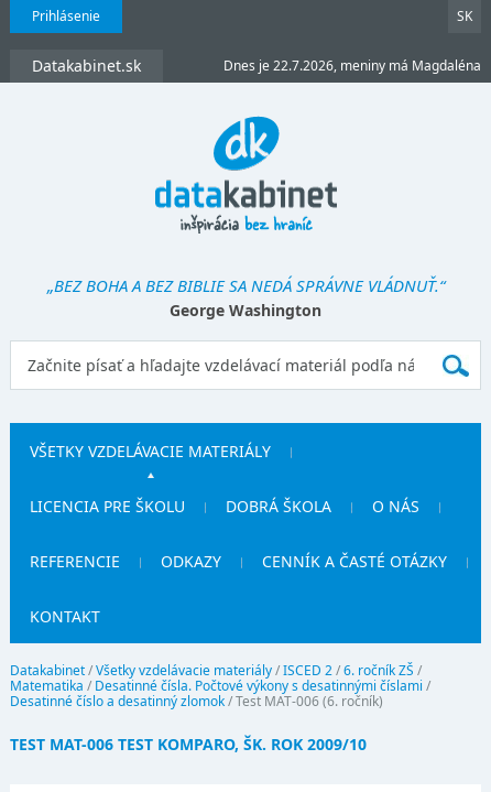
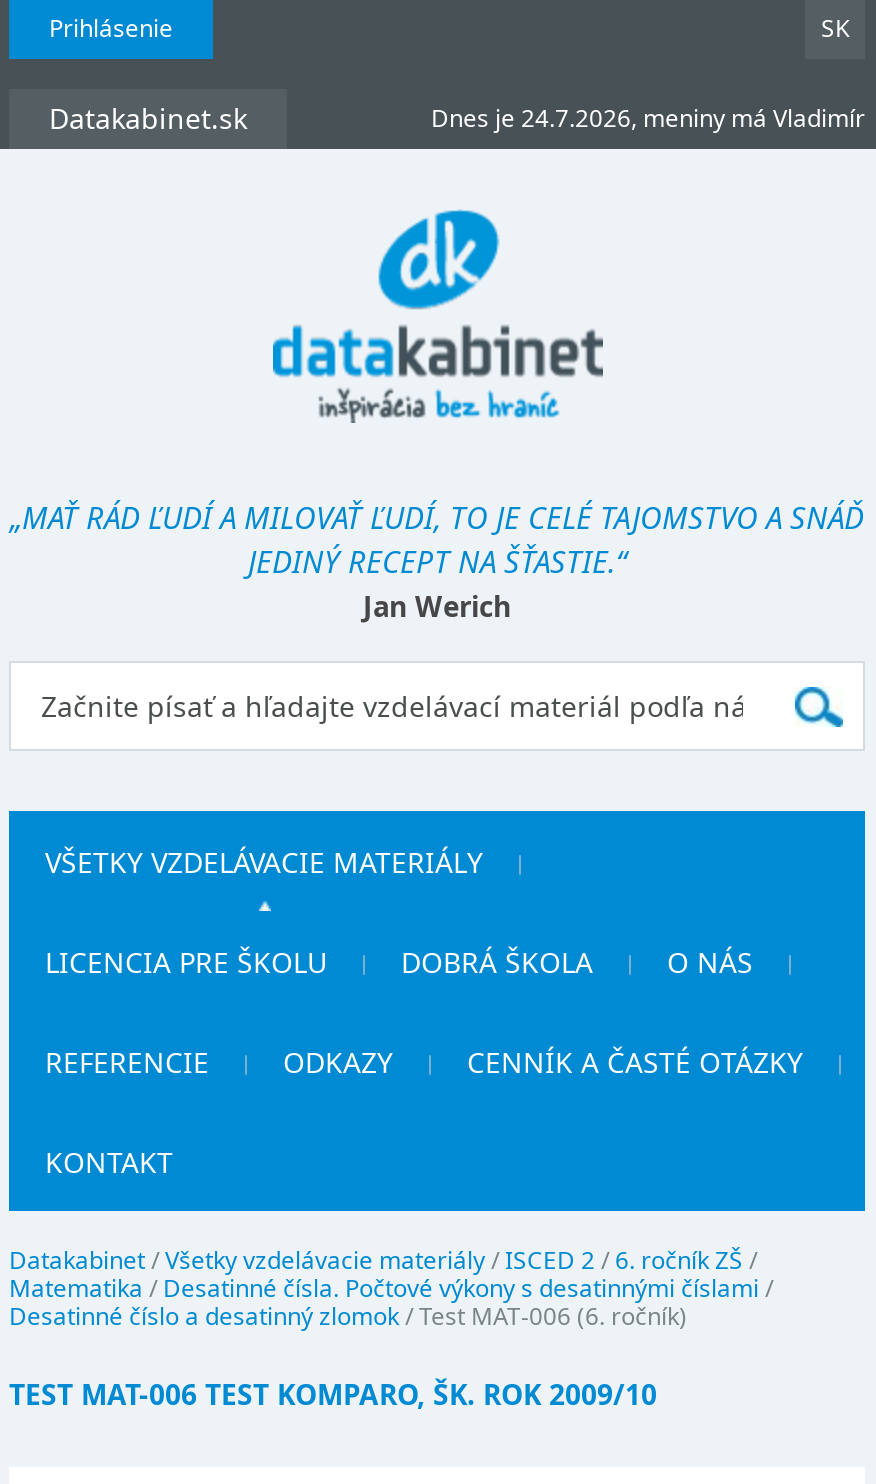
[223,56,481,75] Dnes je 22.7.2026, meniny má Magdaléna -> [431,101,865,135] Dnes je 24.7.2026, meniny má Vladimír
[47,274,444,321] „BEZ BOHA A BEZ BIBLIE SA NEDÁ SPRÁVNE VLÁDNUŤ.“ | George Washington -> [10,497,864,625] „MAŤ RÁD ĽUDÍ A MILOVAŤ ĽUDÍ, TO JE CELÉ TAJOMSTVO A SNÁĎ | JEDINÝ RECEPT NA ŠŤASTIE.“ | Jan Werich

